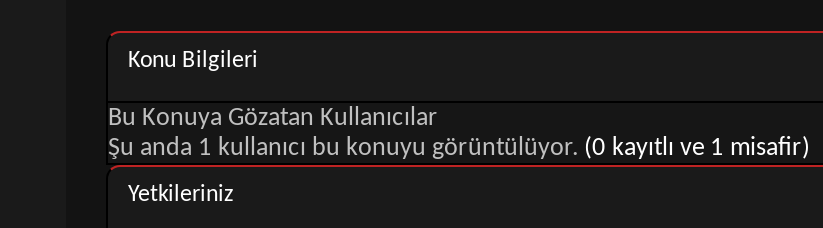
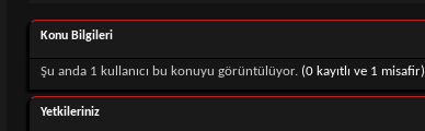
[108,105,438,131] Bu Konuya Gözatan Kullanıcılar -> none

